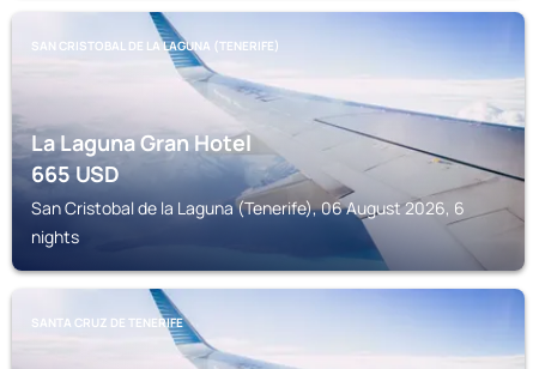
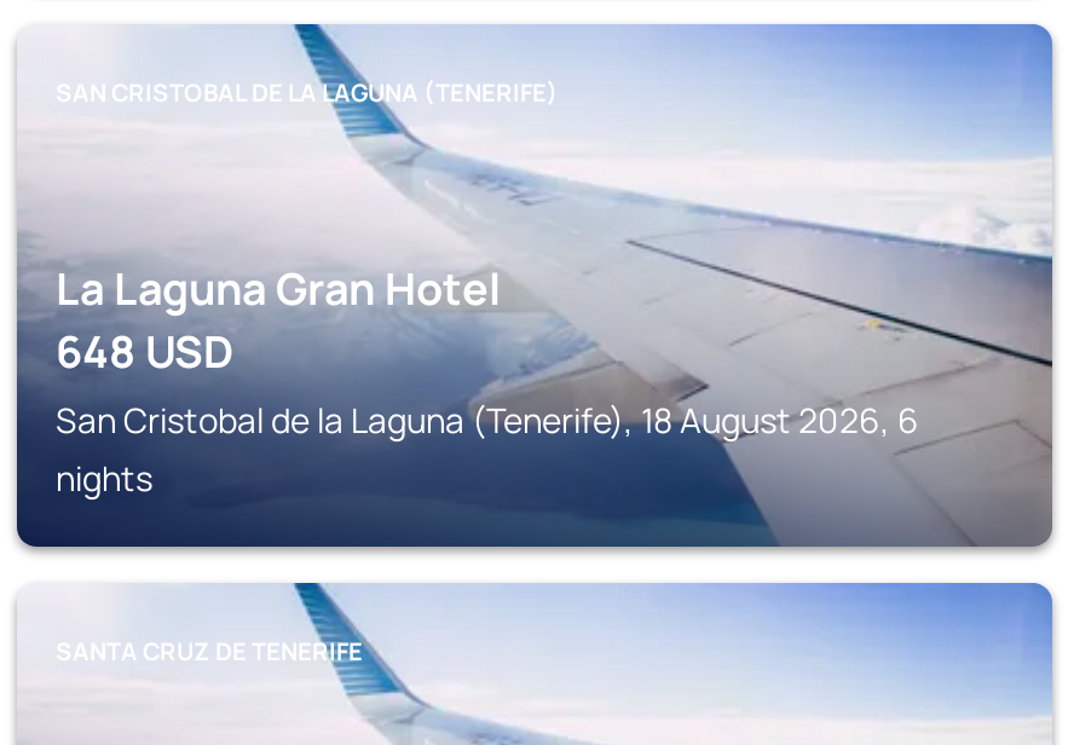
[31,159,120,188] 665 USD -> [56,322,235,380] 648 USD
[31,196,465,219] San Cristobal de la Laguna (Tenerife), 06 August 2026, 6 -> [56,397,919,443] San Cristobal de la Laguna (Tenerife), 18 August 2026, 6

